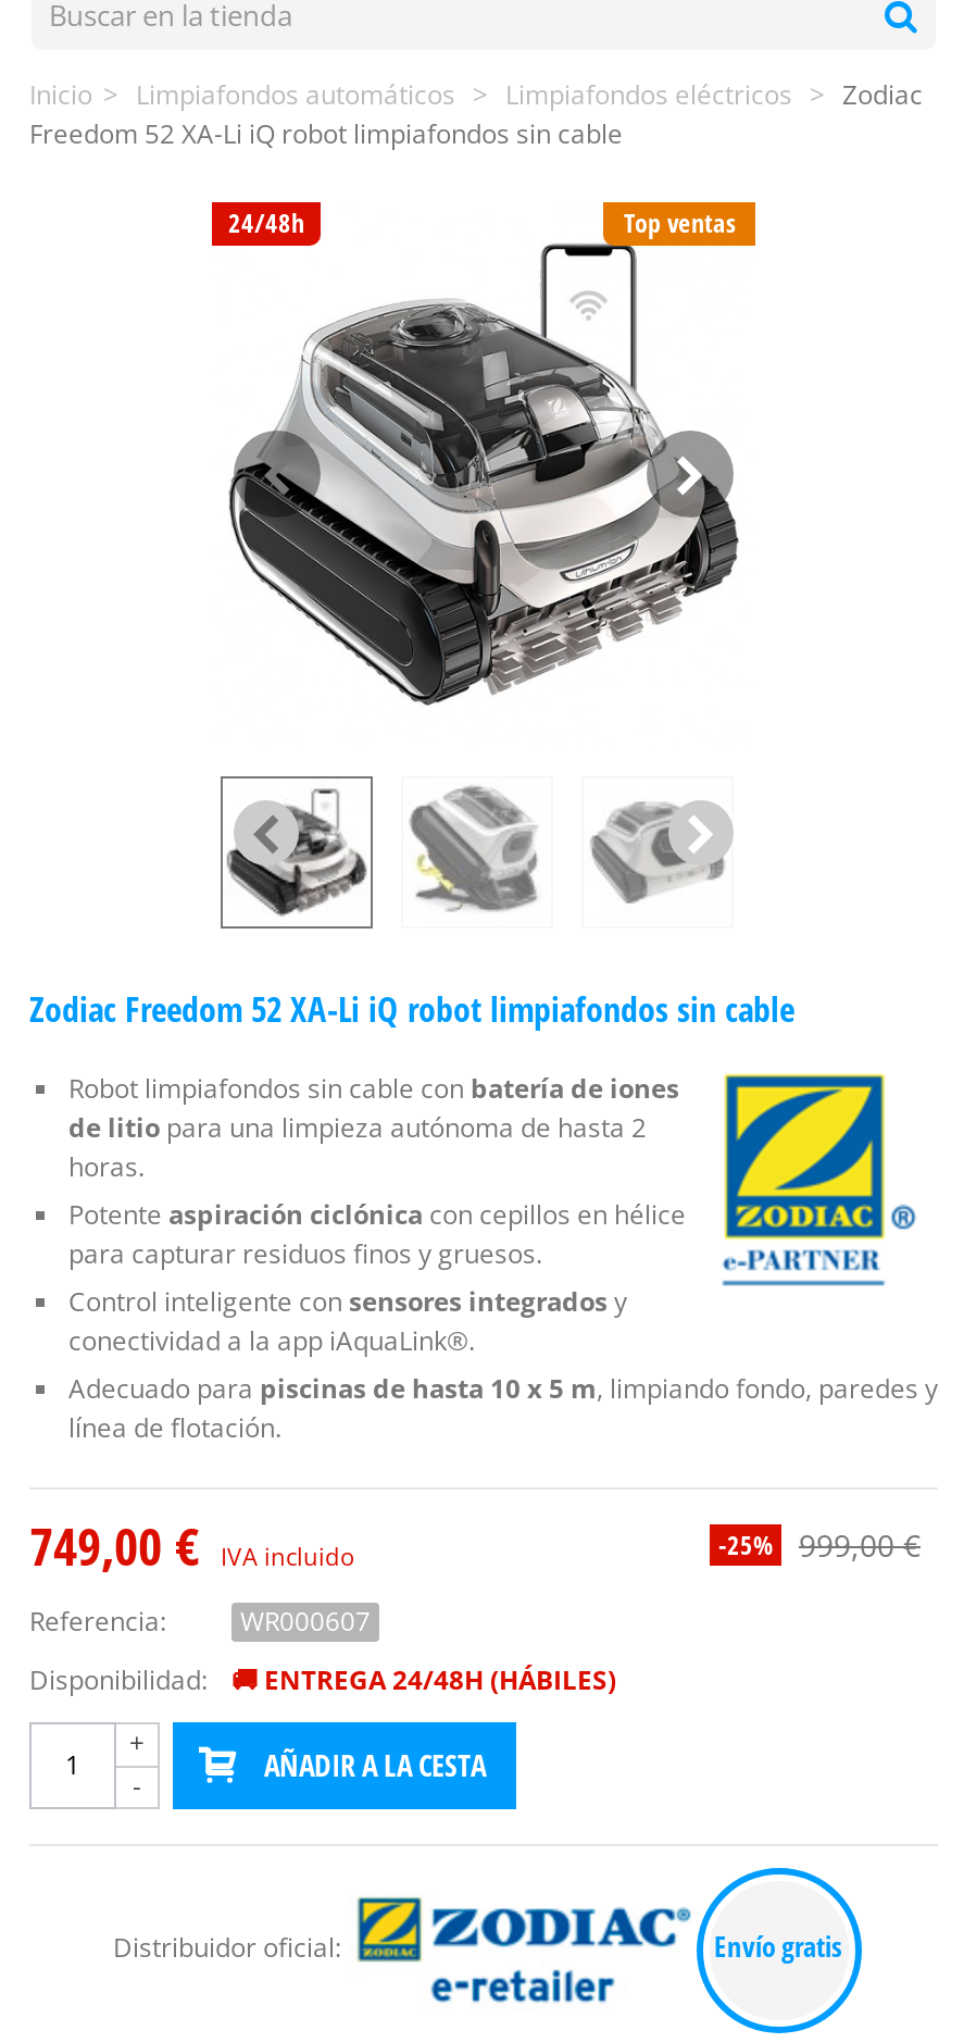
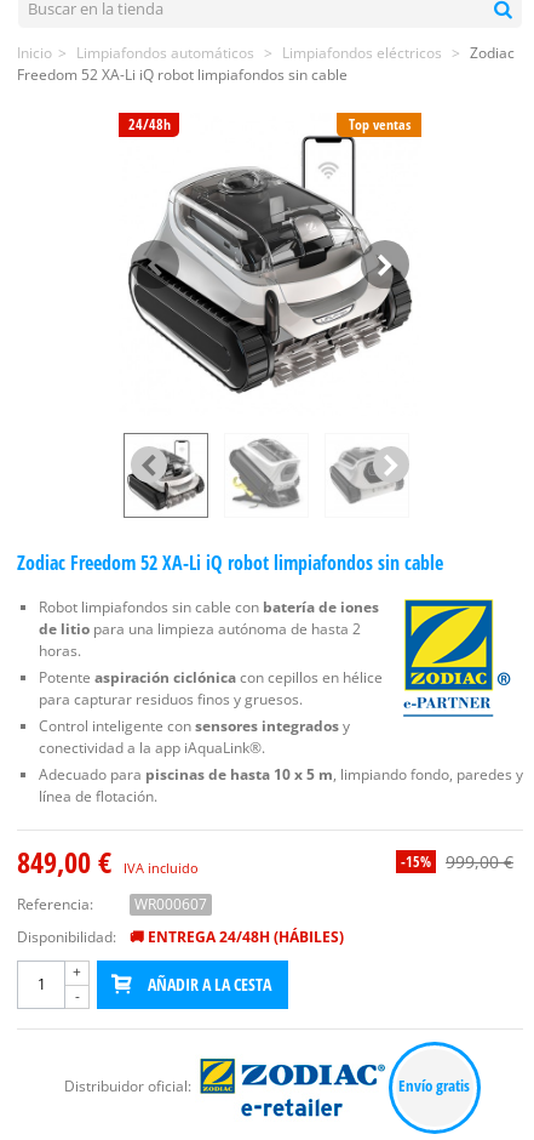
[29,1509,355,1581] 749,00 € IVA incluido -> [17,842,199,882] 849,00 € IVA incluido
[718,1524,921,1566] -25% 999,00 € -> [401,850,513,873] -15% 999,00 €

